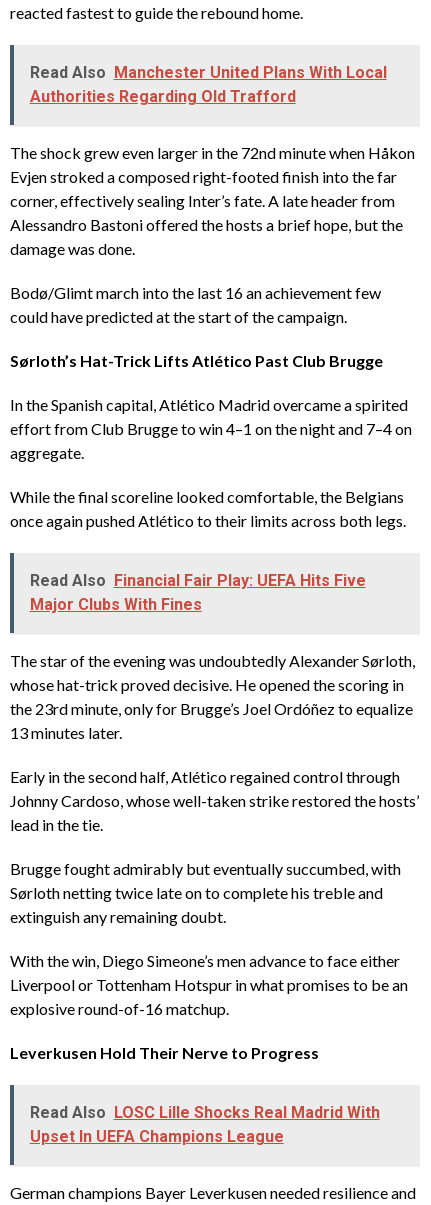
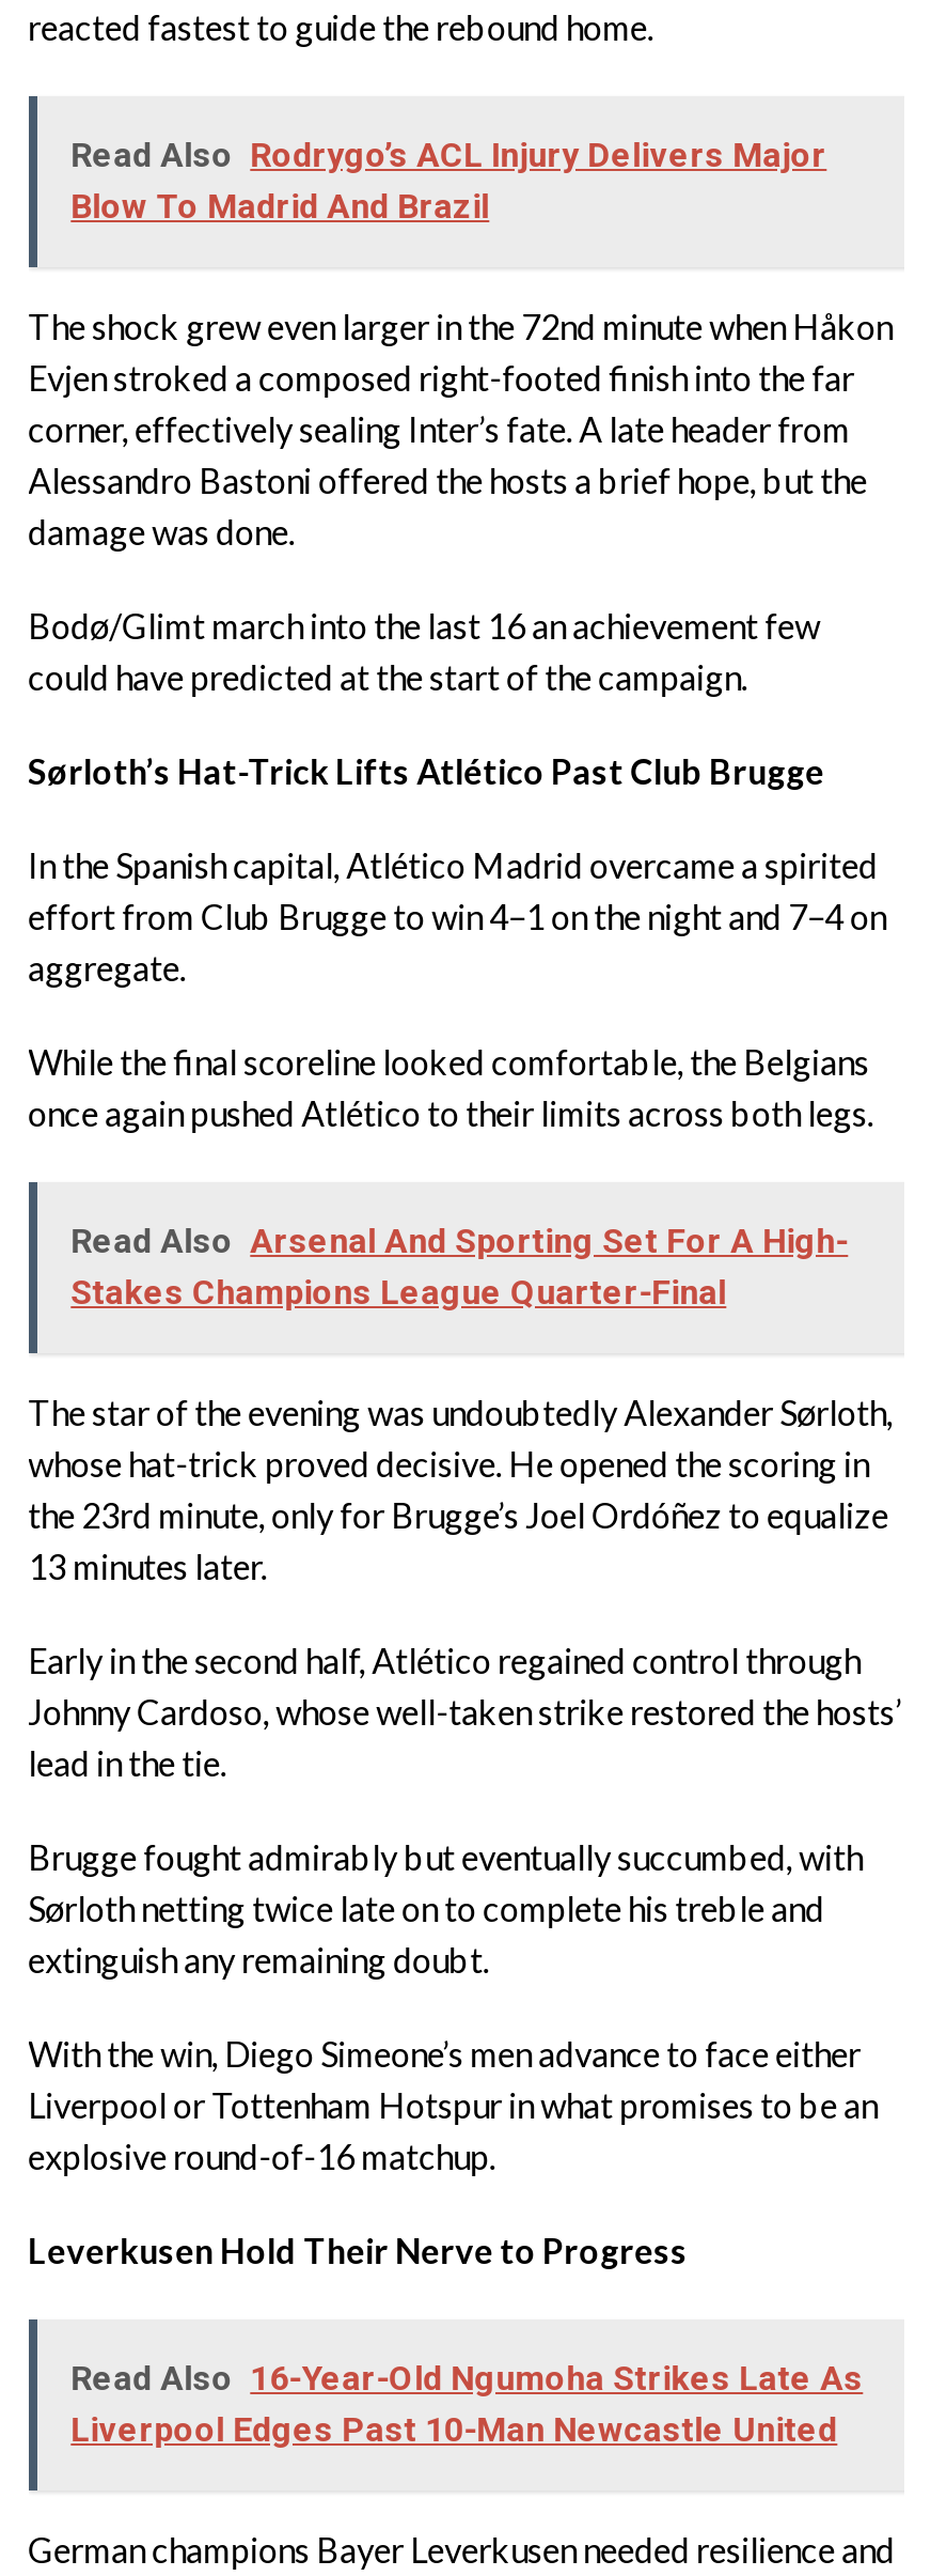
[30,63,387,106] Read Also Manchester United Plans With Local | Authorities Regarding Old Trafford -> [71,135,827,227] Read Also Rodrygo’s ACL Injury Delivers Major | Blow To Madrid And Brazil
[30,571,366,614] Read Also Financial Fair Play: UEFA Hits Five | Major Clubs With Fines -> [71,1221,848,1313] Read Also Arsenal And Sporting Set For A High- | Stakes Champions League Quarter-Final
[30,1103,380,1146] Read Also LOSC Lille Shocks Real Madrid With | Upset In UEFA Champions League -> [71,2358,863,2450] Read Also 16-Year-Old Ngumoha Strikes Late As | Liverpool Edges Past 10-Man Newcastle United

